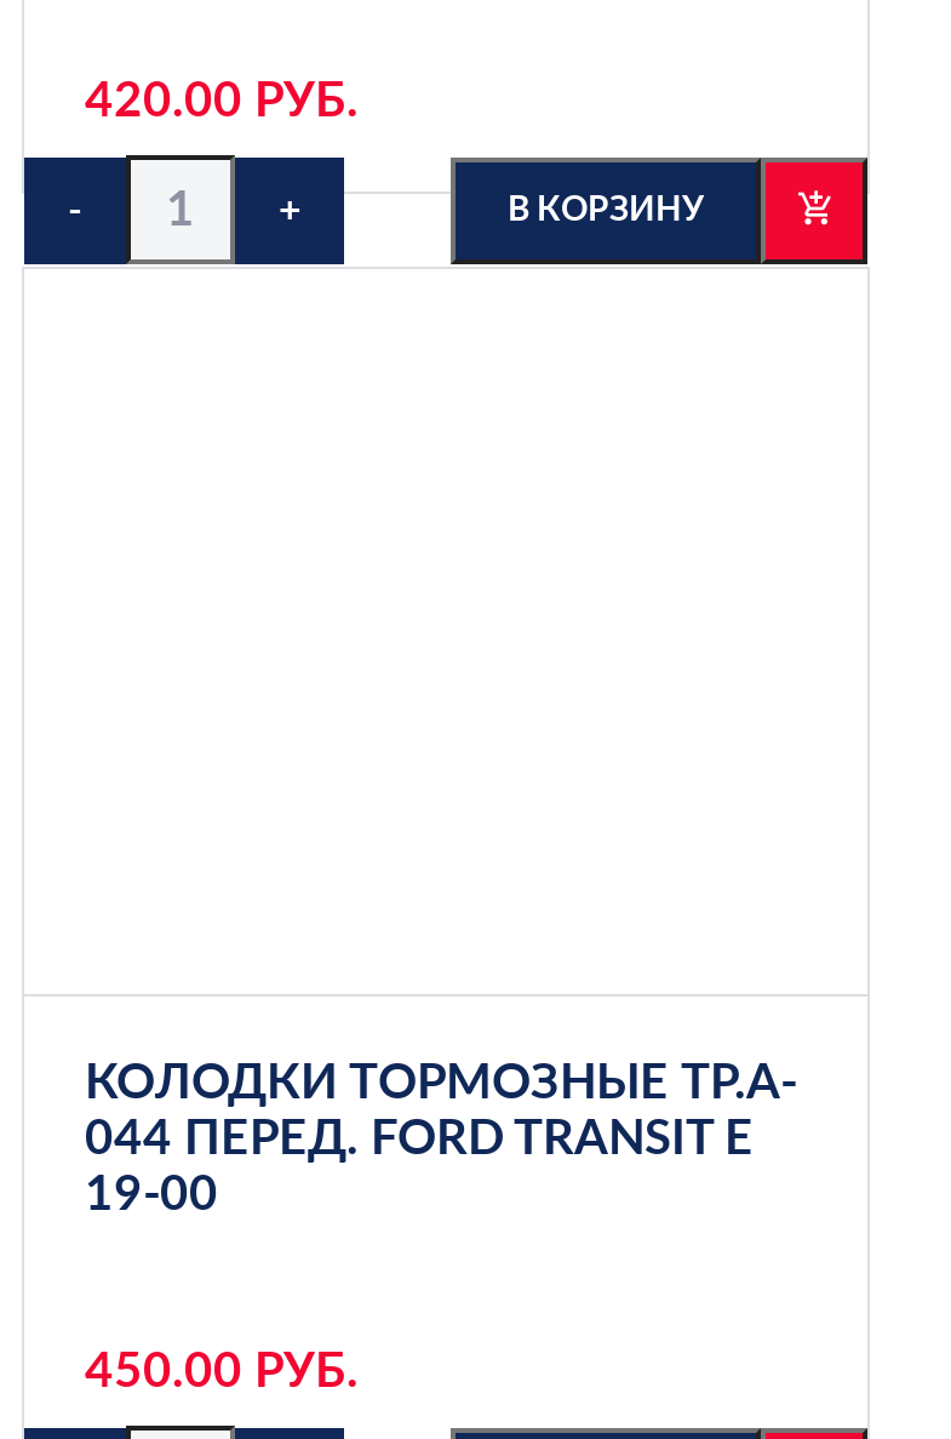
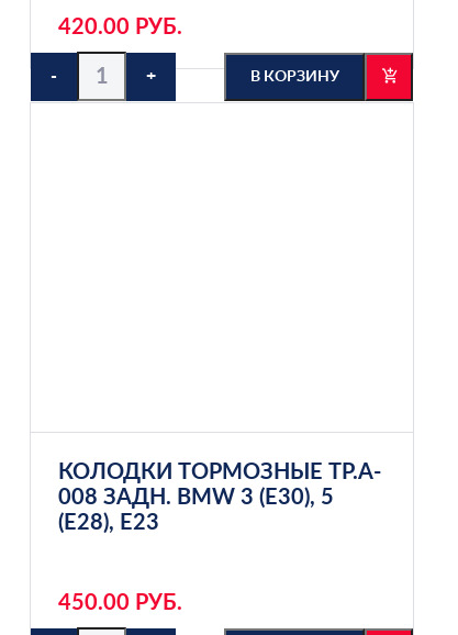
[85,1115,754,1220] 044 ПЕРЕД. FORD TRANSIT E | 19-00 -> [58,487,334,534] 008 ЗАДН. BMW 3 (E30), 5 | (E28), E23

